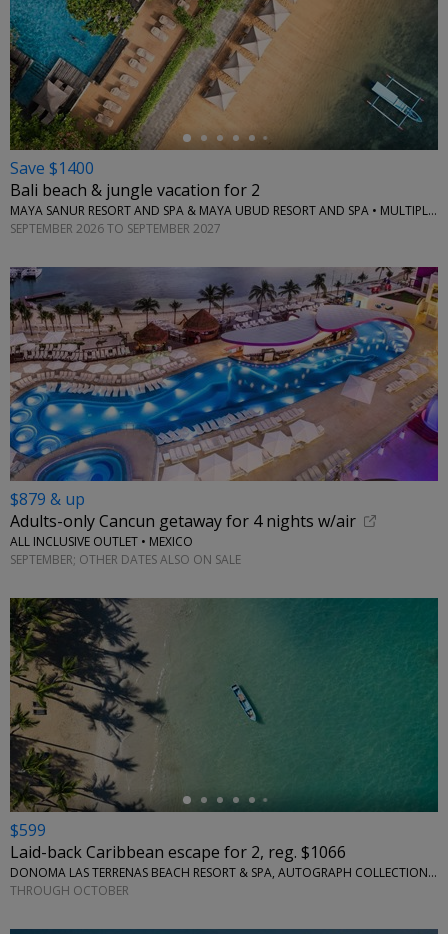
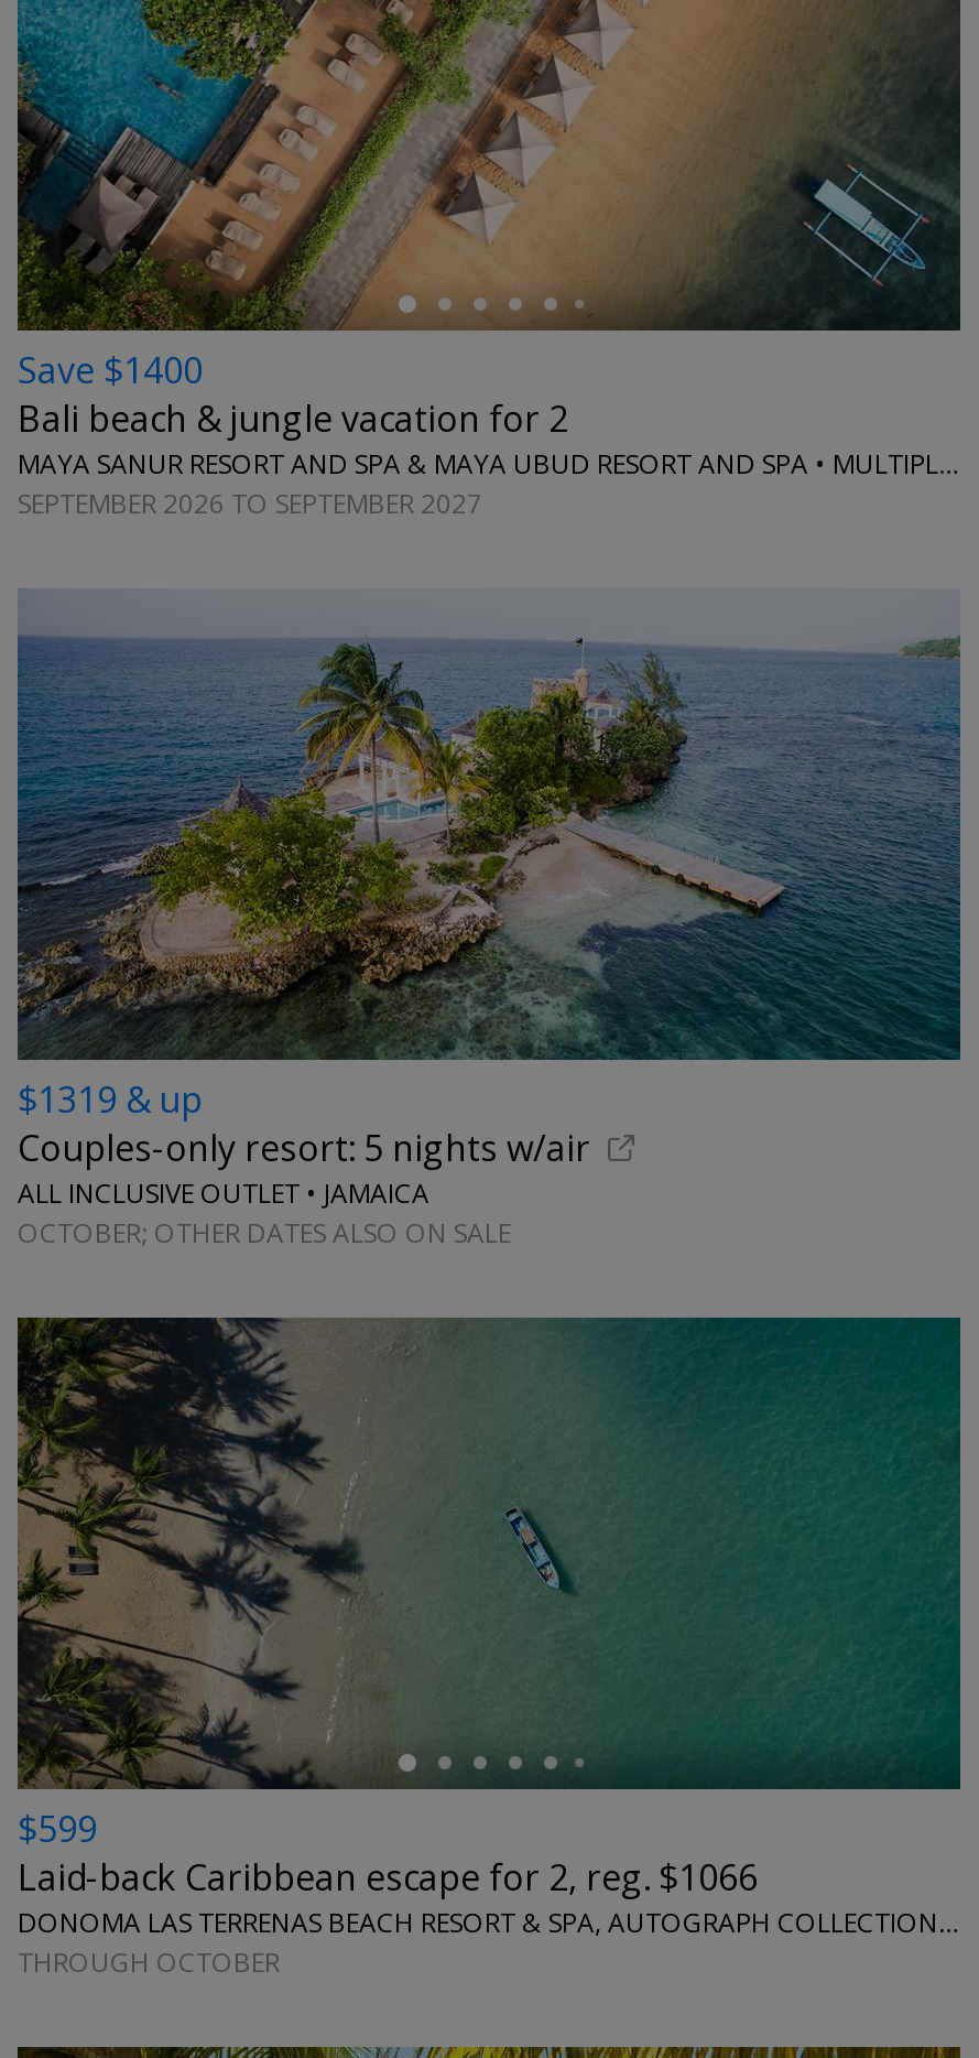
[9,266,439,568] [image] | $879 & up | Adults-only Cancun getaway for 4 nights w/air | ALL INCLUSIVE OUTLET • MEXICO | SEPTEMBER; OTHER DATES ALSO ON SALE -> [15,588,962,1251] [image] | $1319 & up | Couples-only resort: 5 nights w/air | ALL INCLUSIVE OUTLET • JAMAICA | OCTOBER; OTHER DATES ALSO ON SALE

